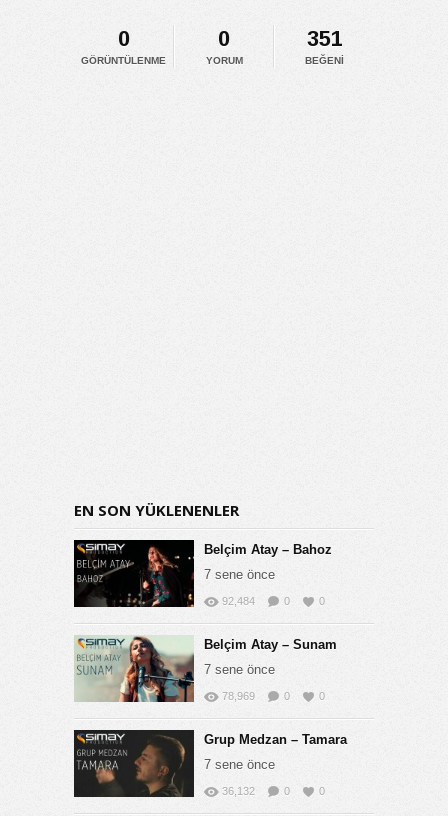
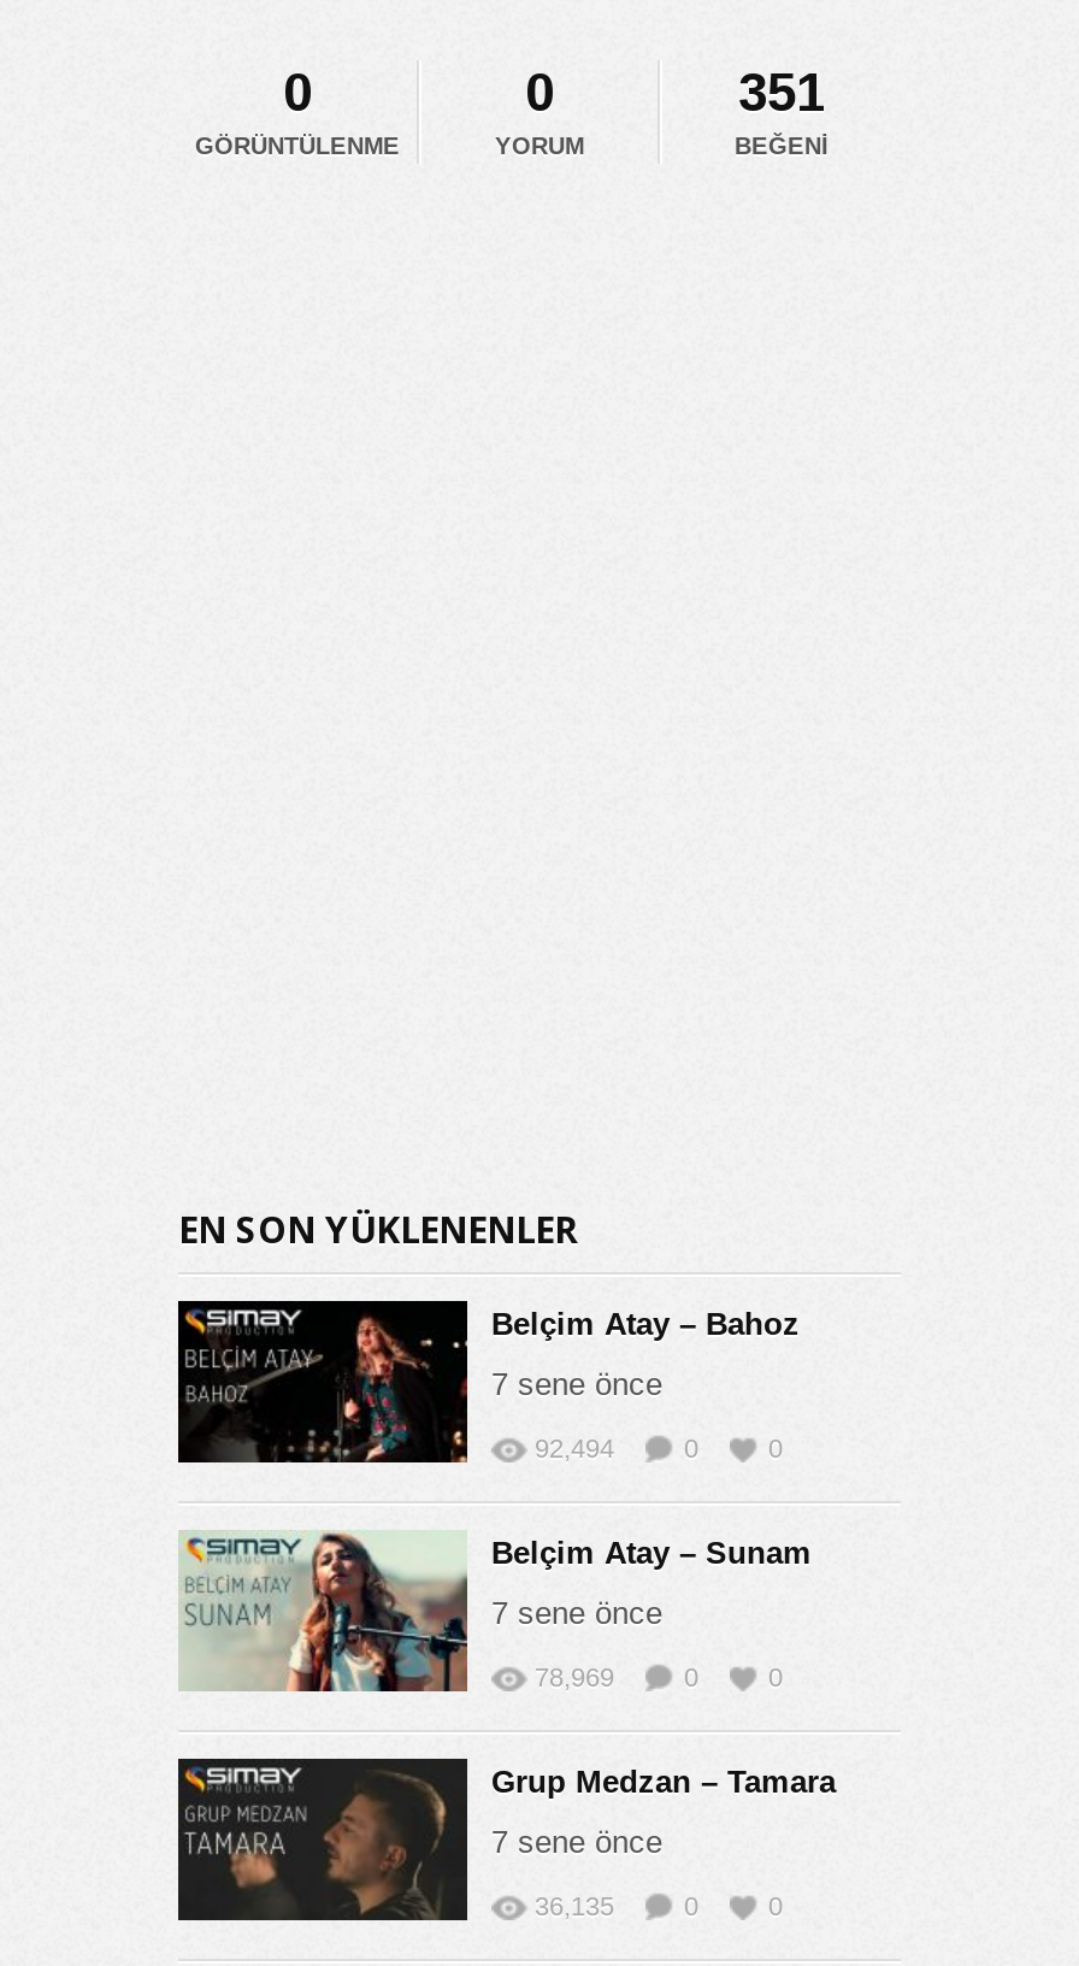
[222,595,255,607] 92,484 -> [535,1434,614,1462] 92,494
[222,785,255,797] 36,132 -> [535,1891,614,1920] 36,135

